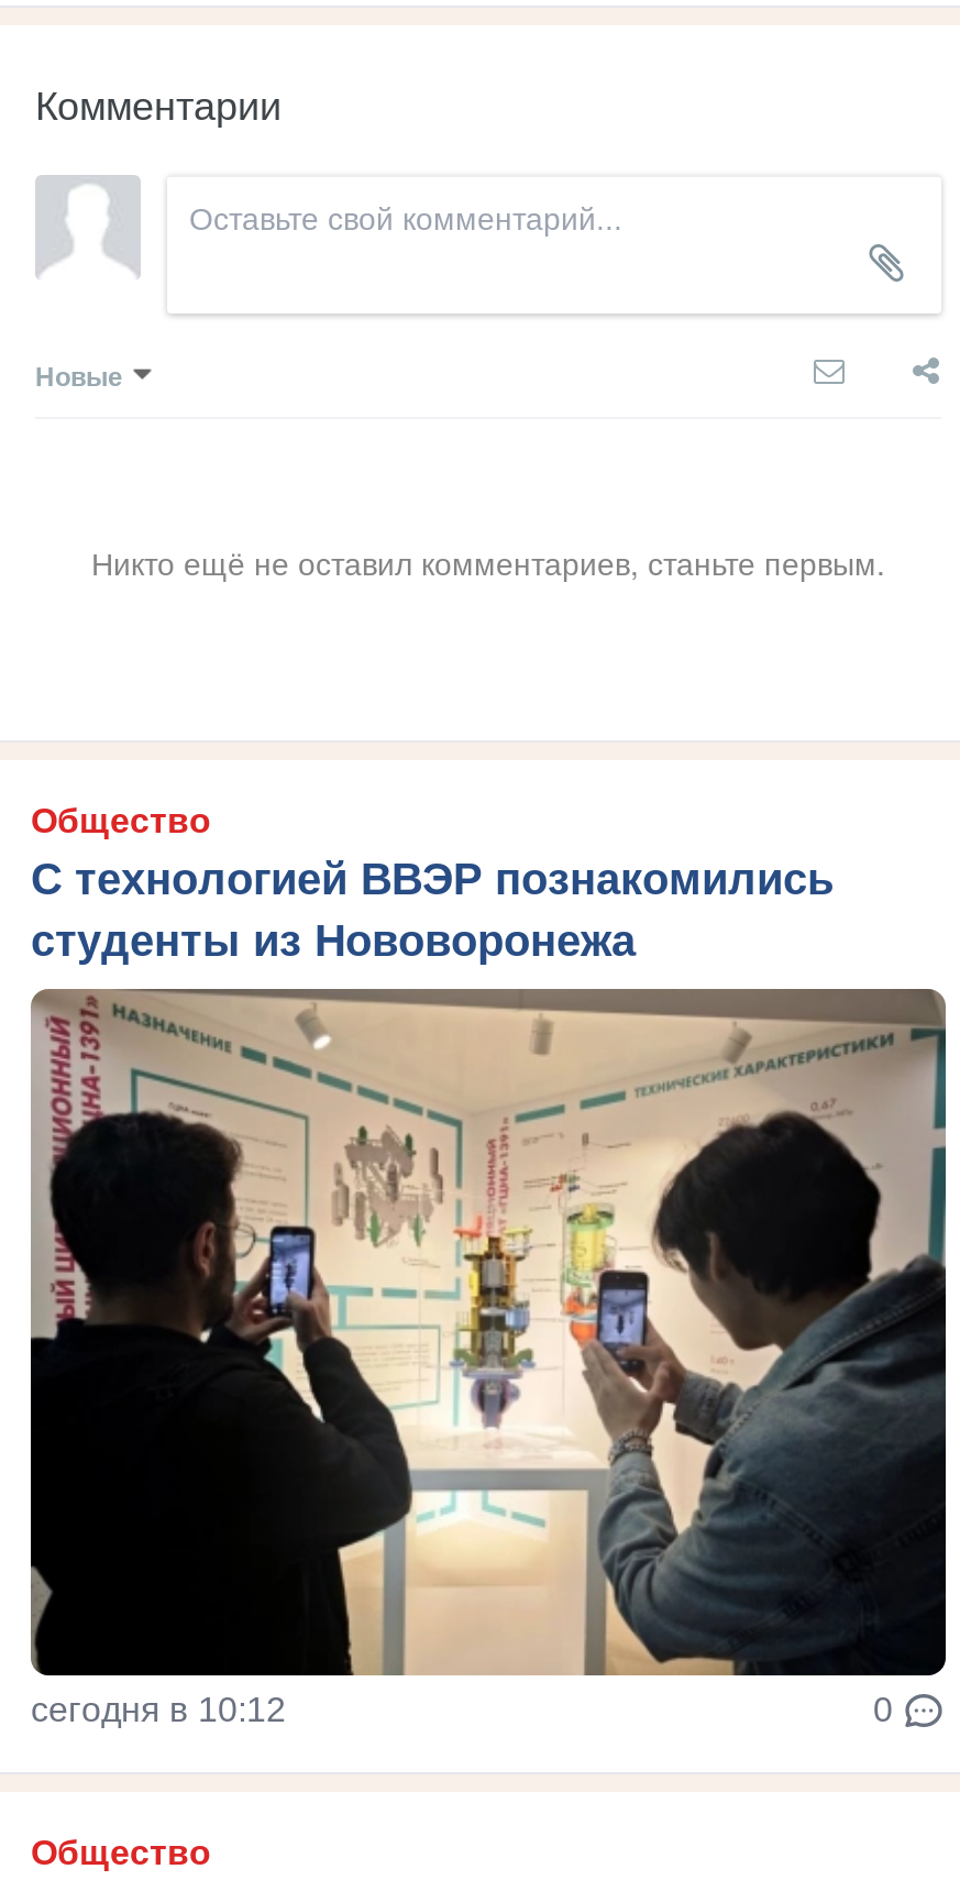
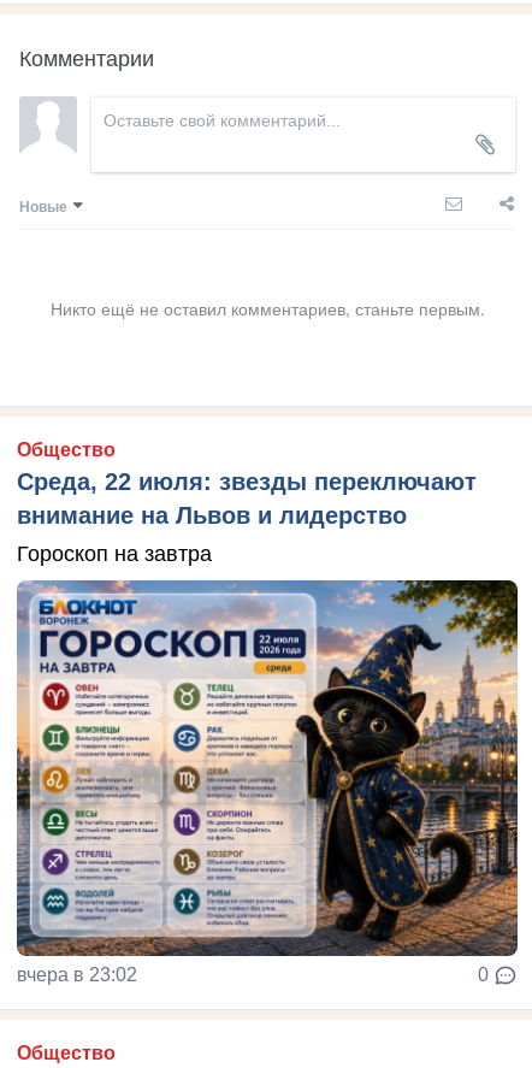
[31,855,834,965] С технологией ВВЭР познакомились | студенты из Нововоронежа -> [17,469,477,566] Среда, 22 июля: звезды переключают | внимание на Львов и лидерство | Гороскоп на завтра
[31,987,948,1729] [image] | сегодня в 10:12 -> [16,579,519,985] [image] | вчера в 23:02

